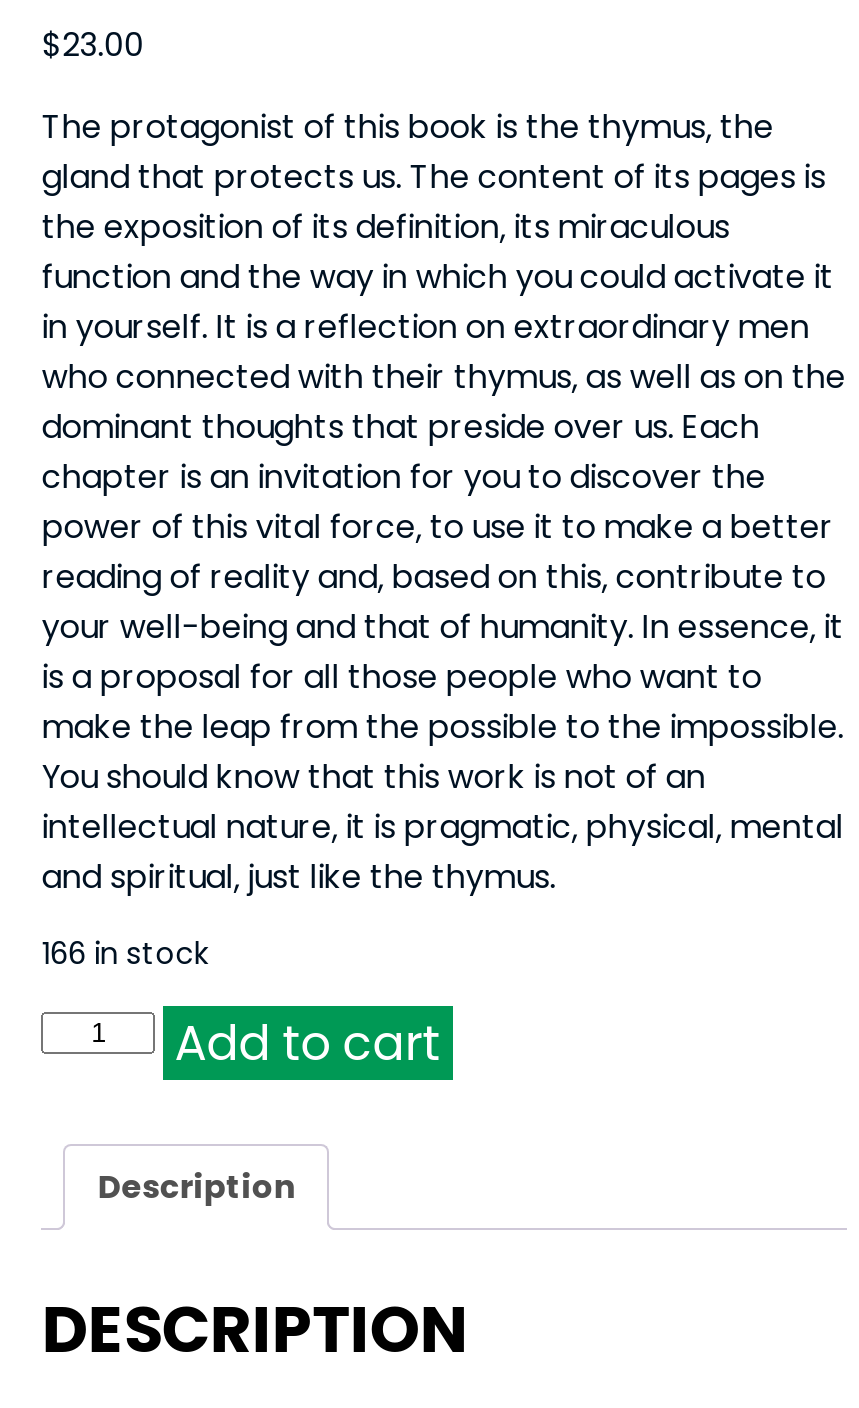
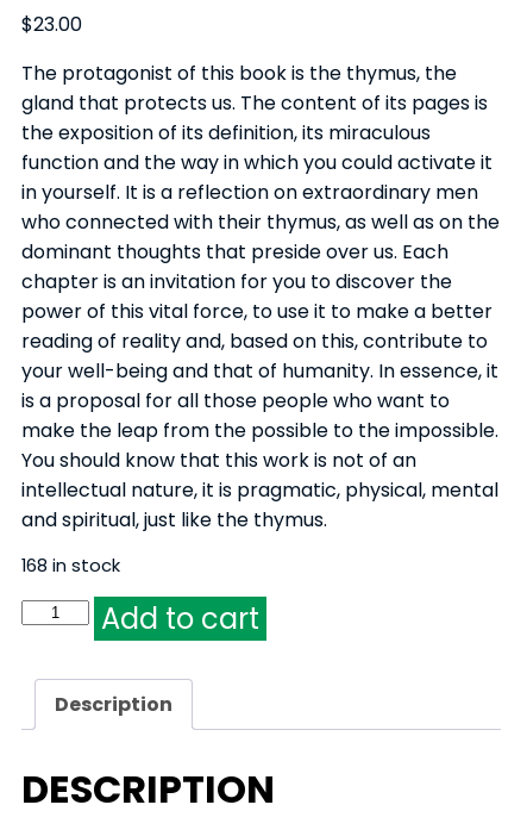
[42,934,208,974] 166 in stock -> [22,554,121,578] 168 in stock

